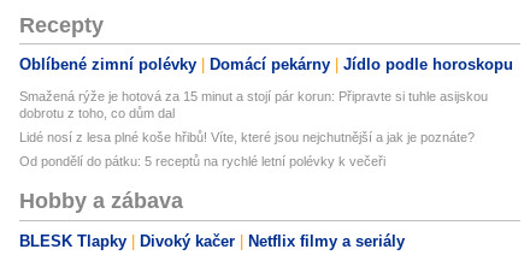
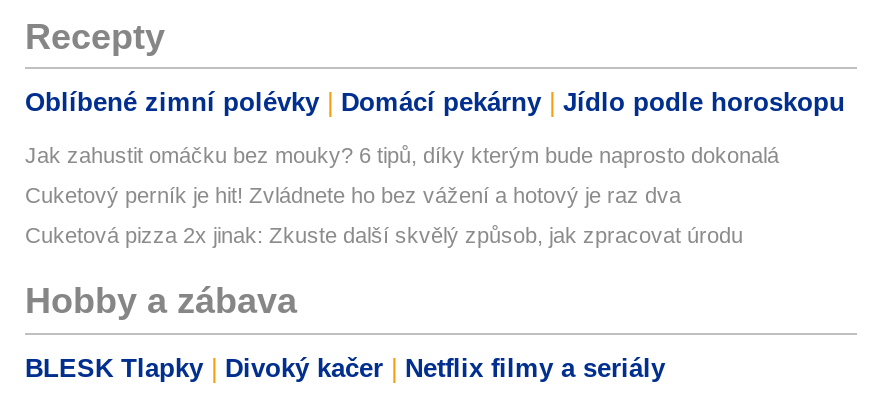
[19,89,488,121] Smažená rýže je hotová za 15 minut a stojí pár korun: Připravte si tuhle asijskou | dobrotu z toho, co dům dal -> [25,144,779,168] Jak zahustit omáčku bez mouky? 6 tipů, díky kterým bude naprosto dokonalá
[19,130,475,145] Lidé nosí z lesa plné koše hřibů! Víte, které jsou nejchutnější a jak je poznáte? -> [25,184,681,208] Cuketový perník je hit! Zvládnete ho bez vážení a hotový je raz dva
[19,154,385,169] Od pondělí do pátku: 5 receptů na rychlé letní polévky k večeři -> [25,224,743,248] Cuketová pizza 2x jinak: Zkuste další skvělý způsob, jak zpracovat úrodu

